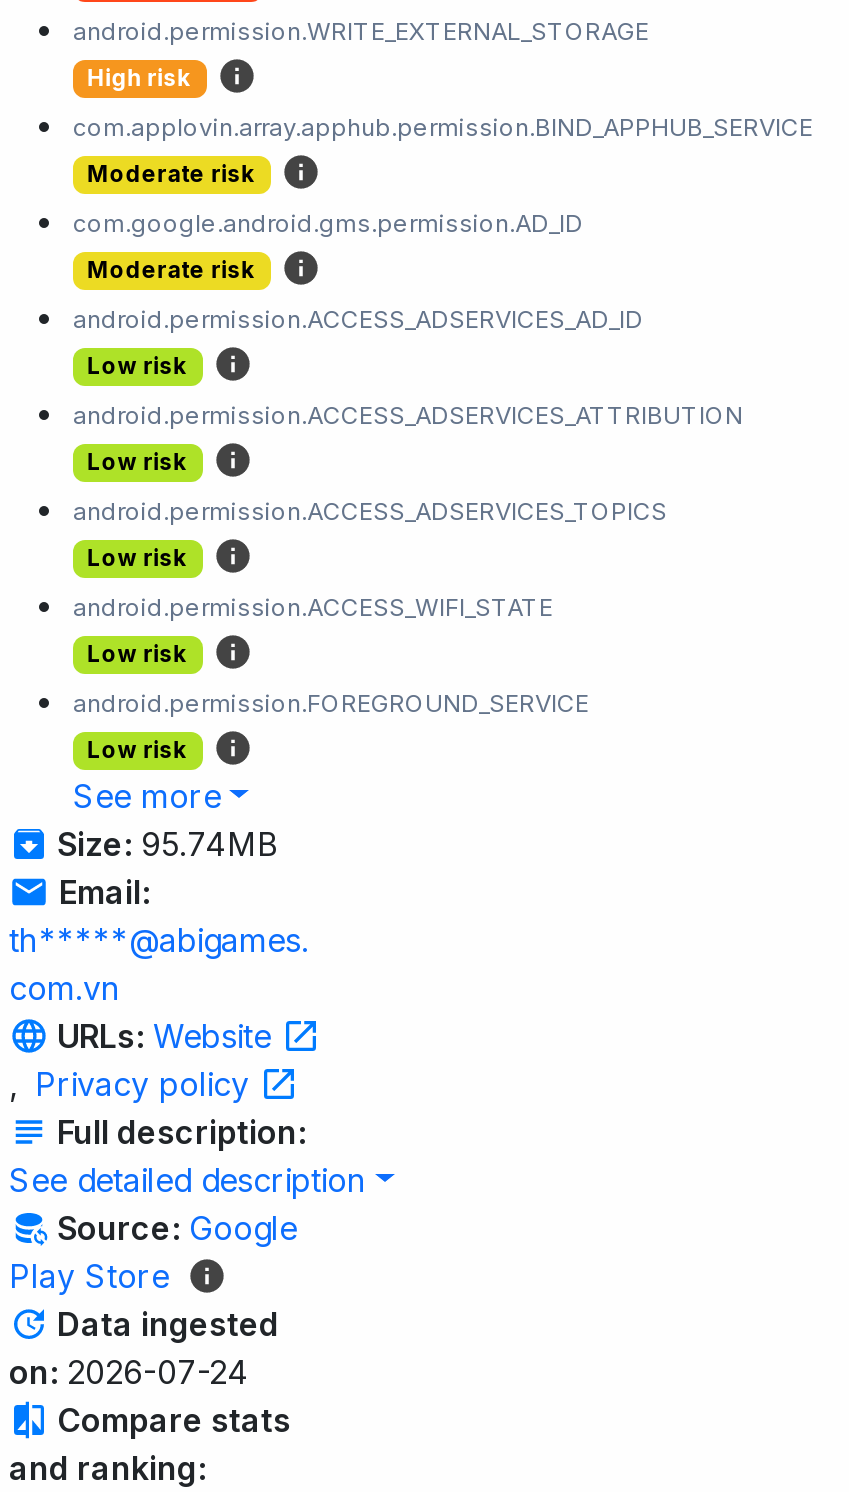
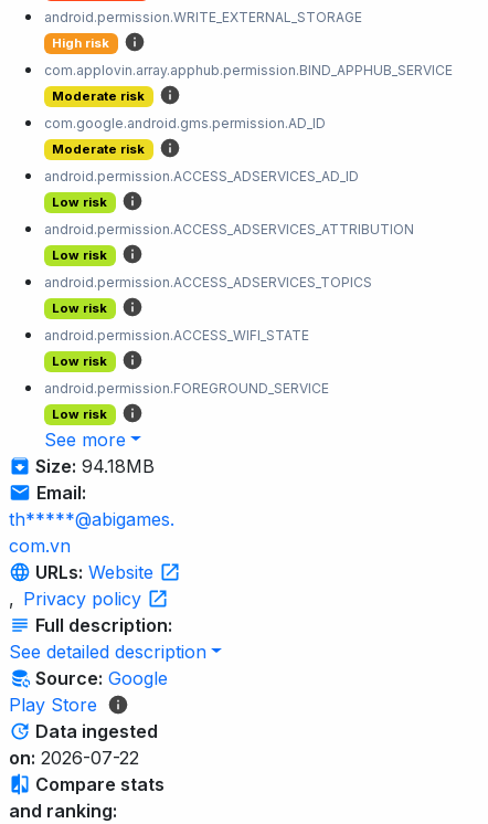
[49,823,279,863] Size: 95.74MB -> [31,455,155,477] Size: 94.18MB
[9,1351,249,1391] on: 2026-07-24 -> [9,746,139,768] on: 2026-07-22

